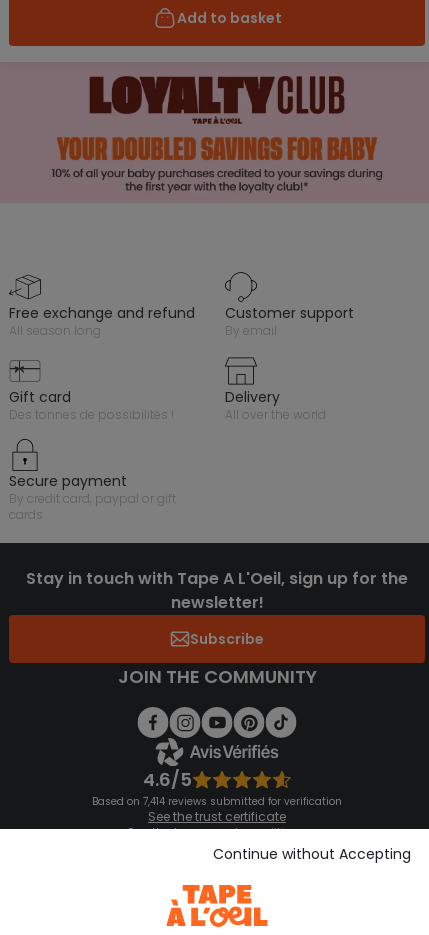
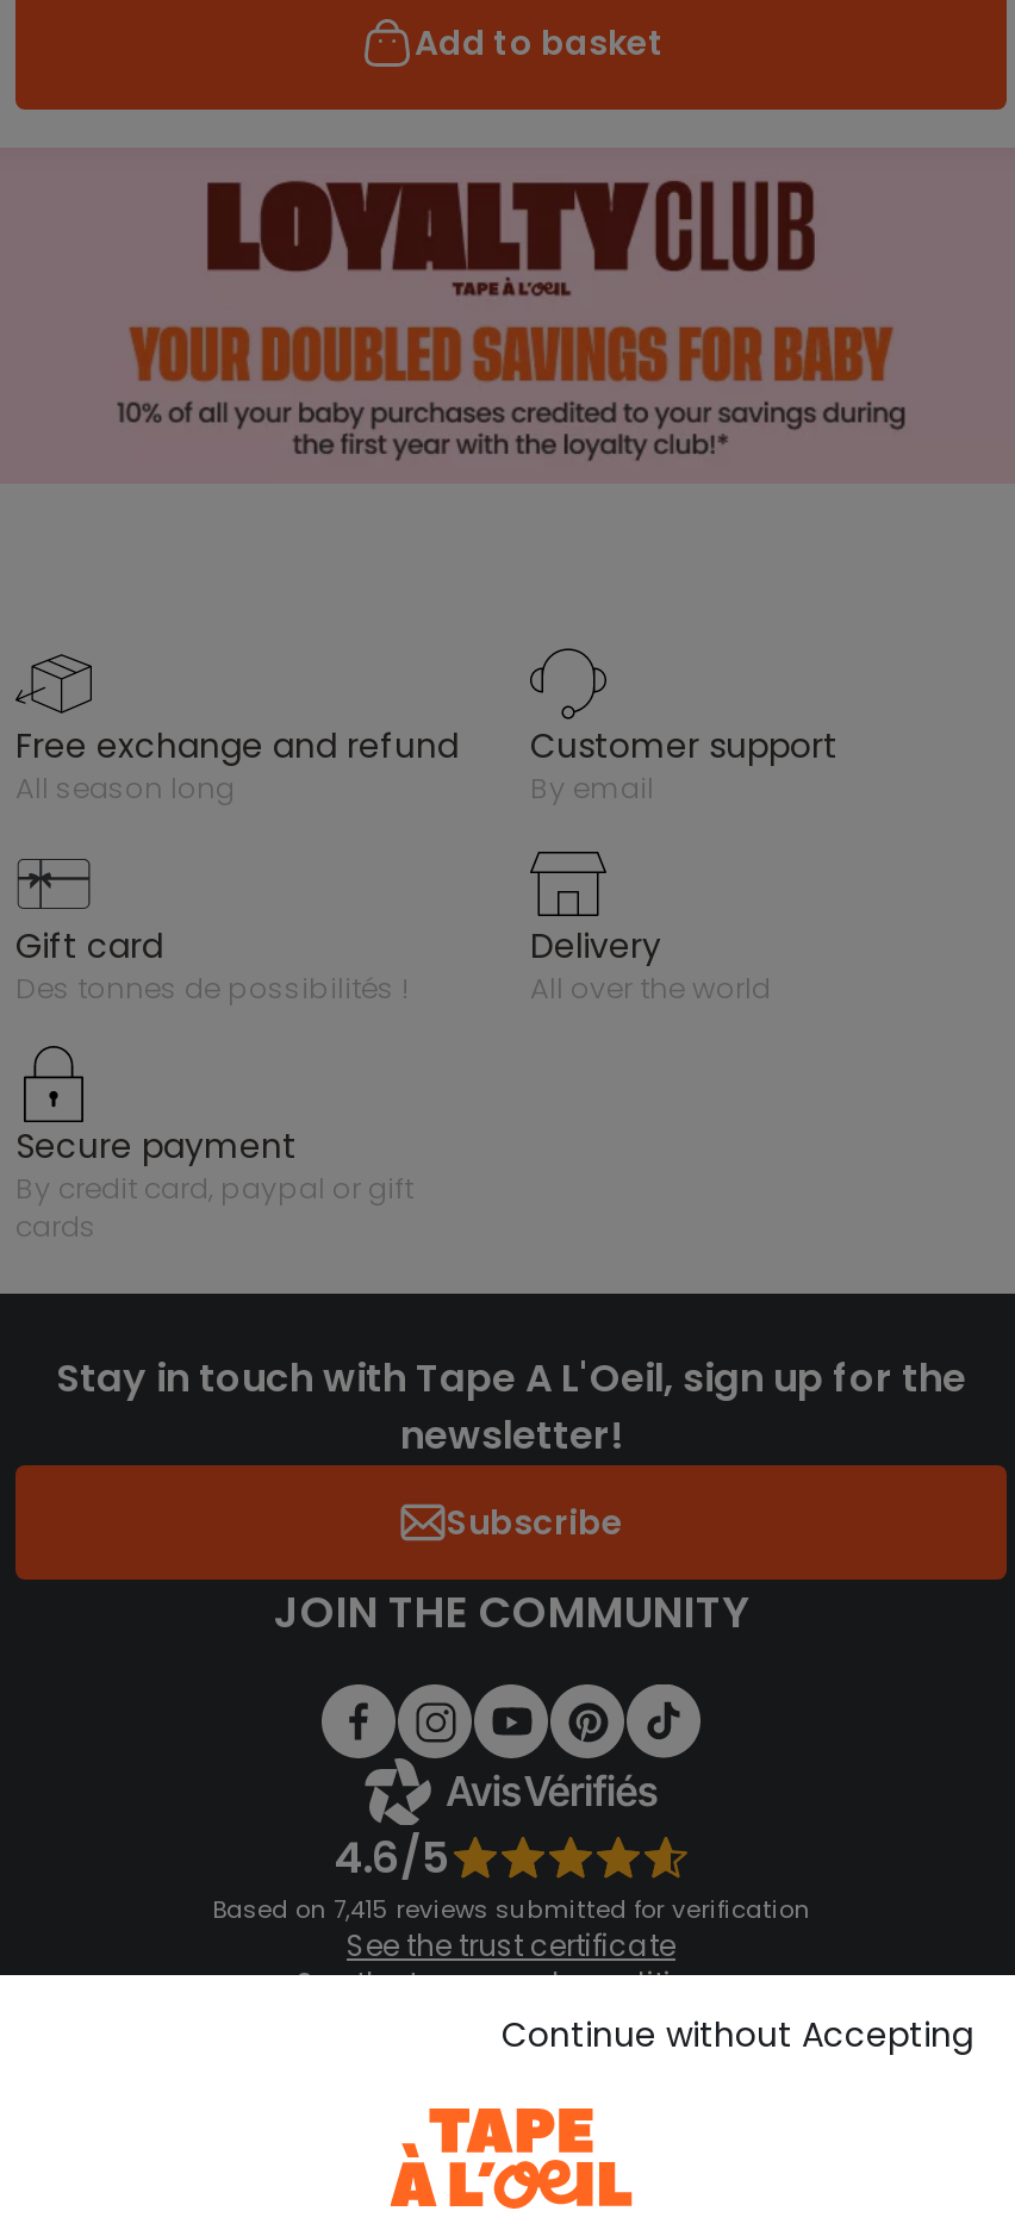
[92,794,342,809] Based on 7,414 reviews submitted for verification -> [212,1892,810,1927] Based on 7,415 reviews submitted for verification

